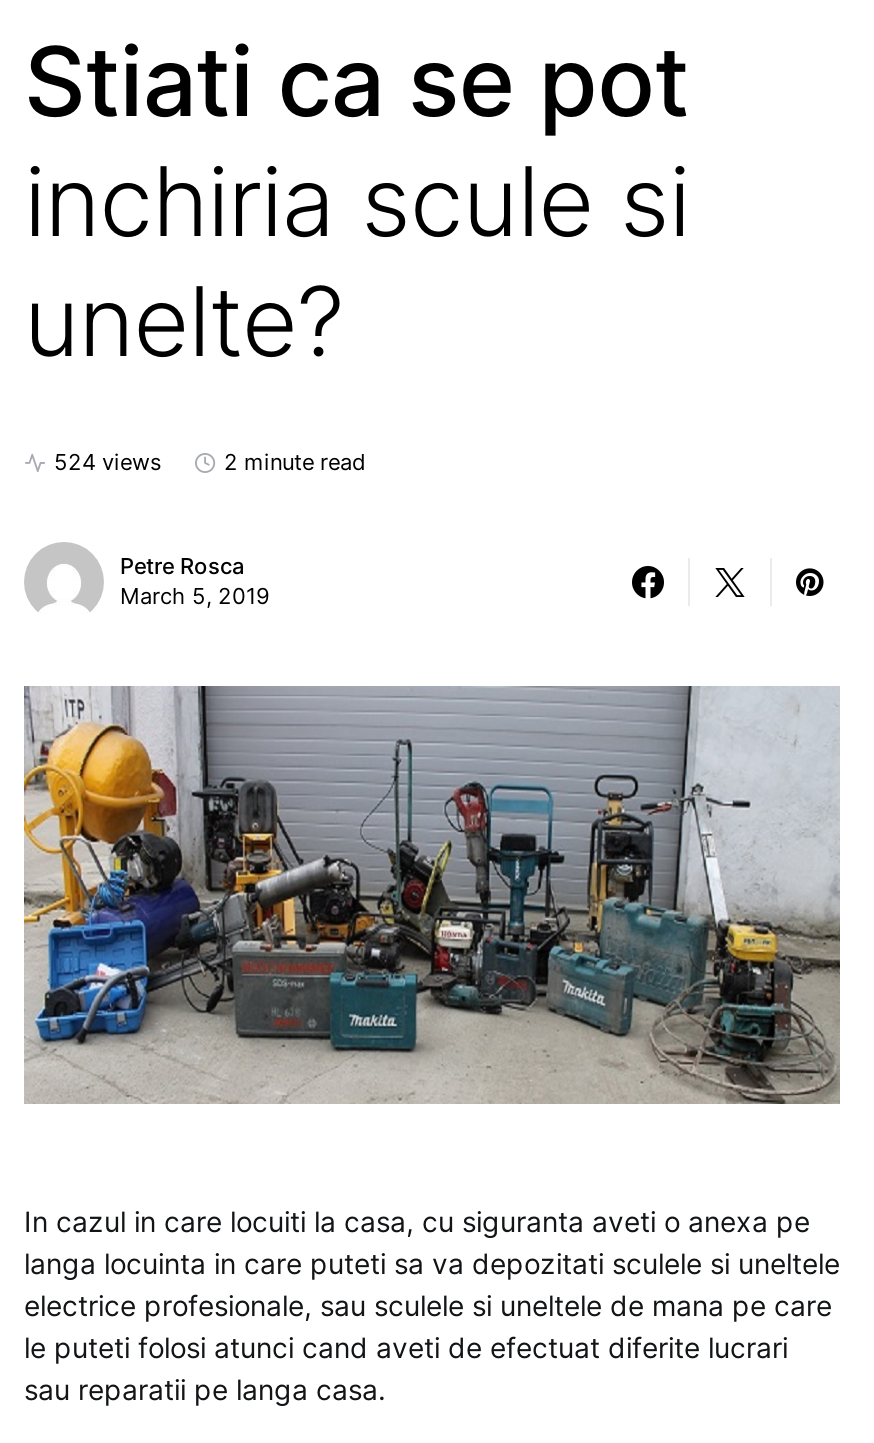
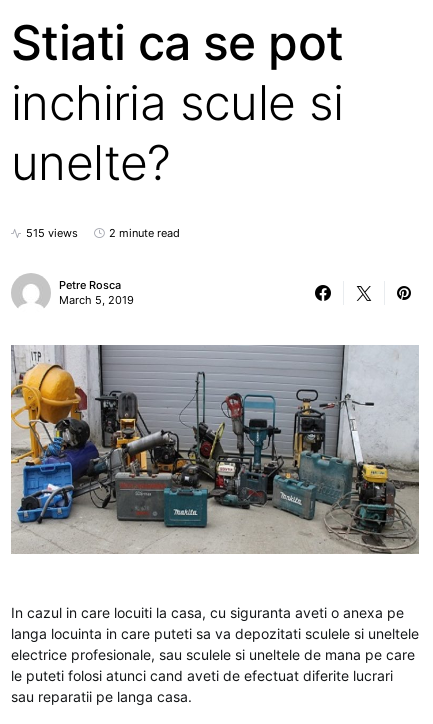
[54,448,162,476] 524 views -> [26,226,78,240] 515 views

